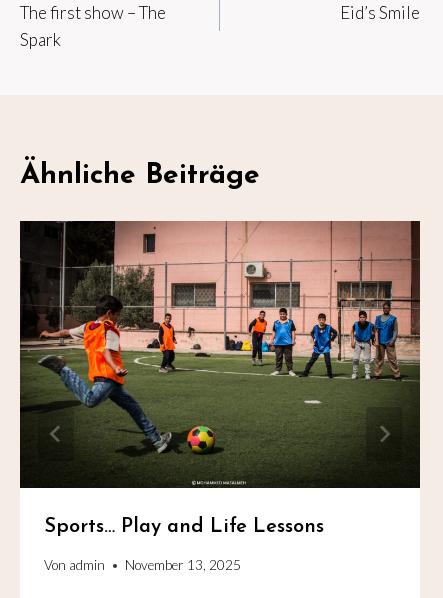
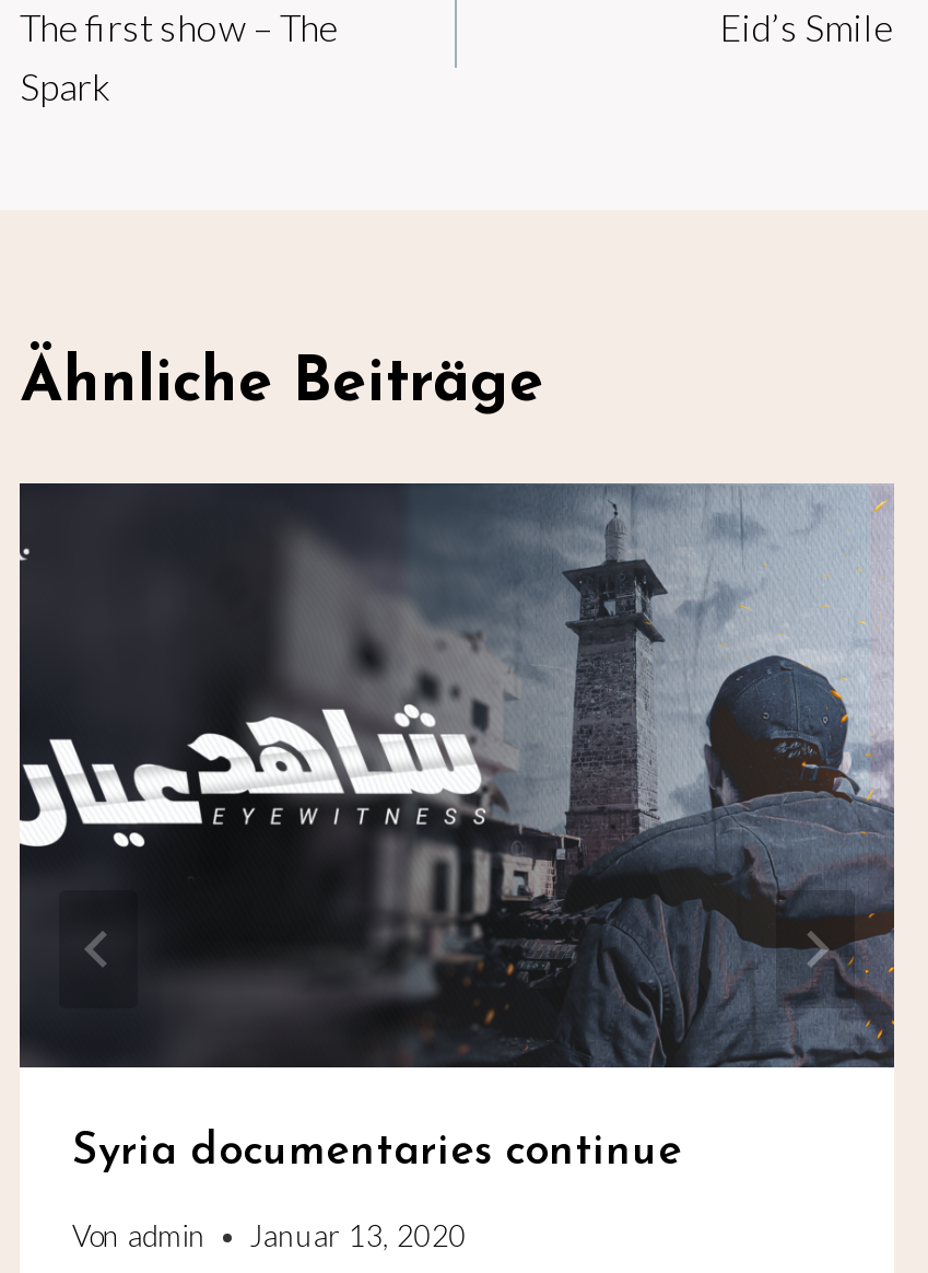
[19,220,421,536] [image] | Sports… Play and Life Lessons -> [20,481,896,1173] [image] | Syria documentaries continue
[44,557,241,573] Von admin November 13, 2025 -> [72,1219,466,1254] Von admin Januar 13, 2020

